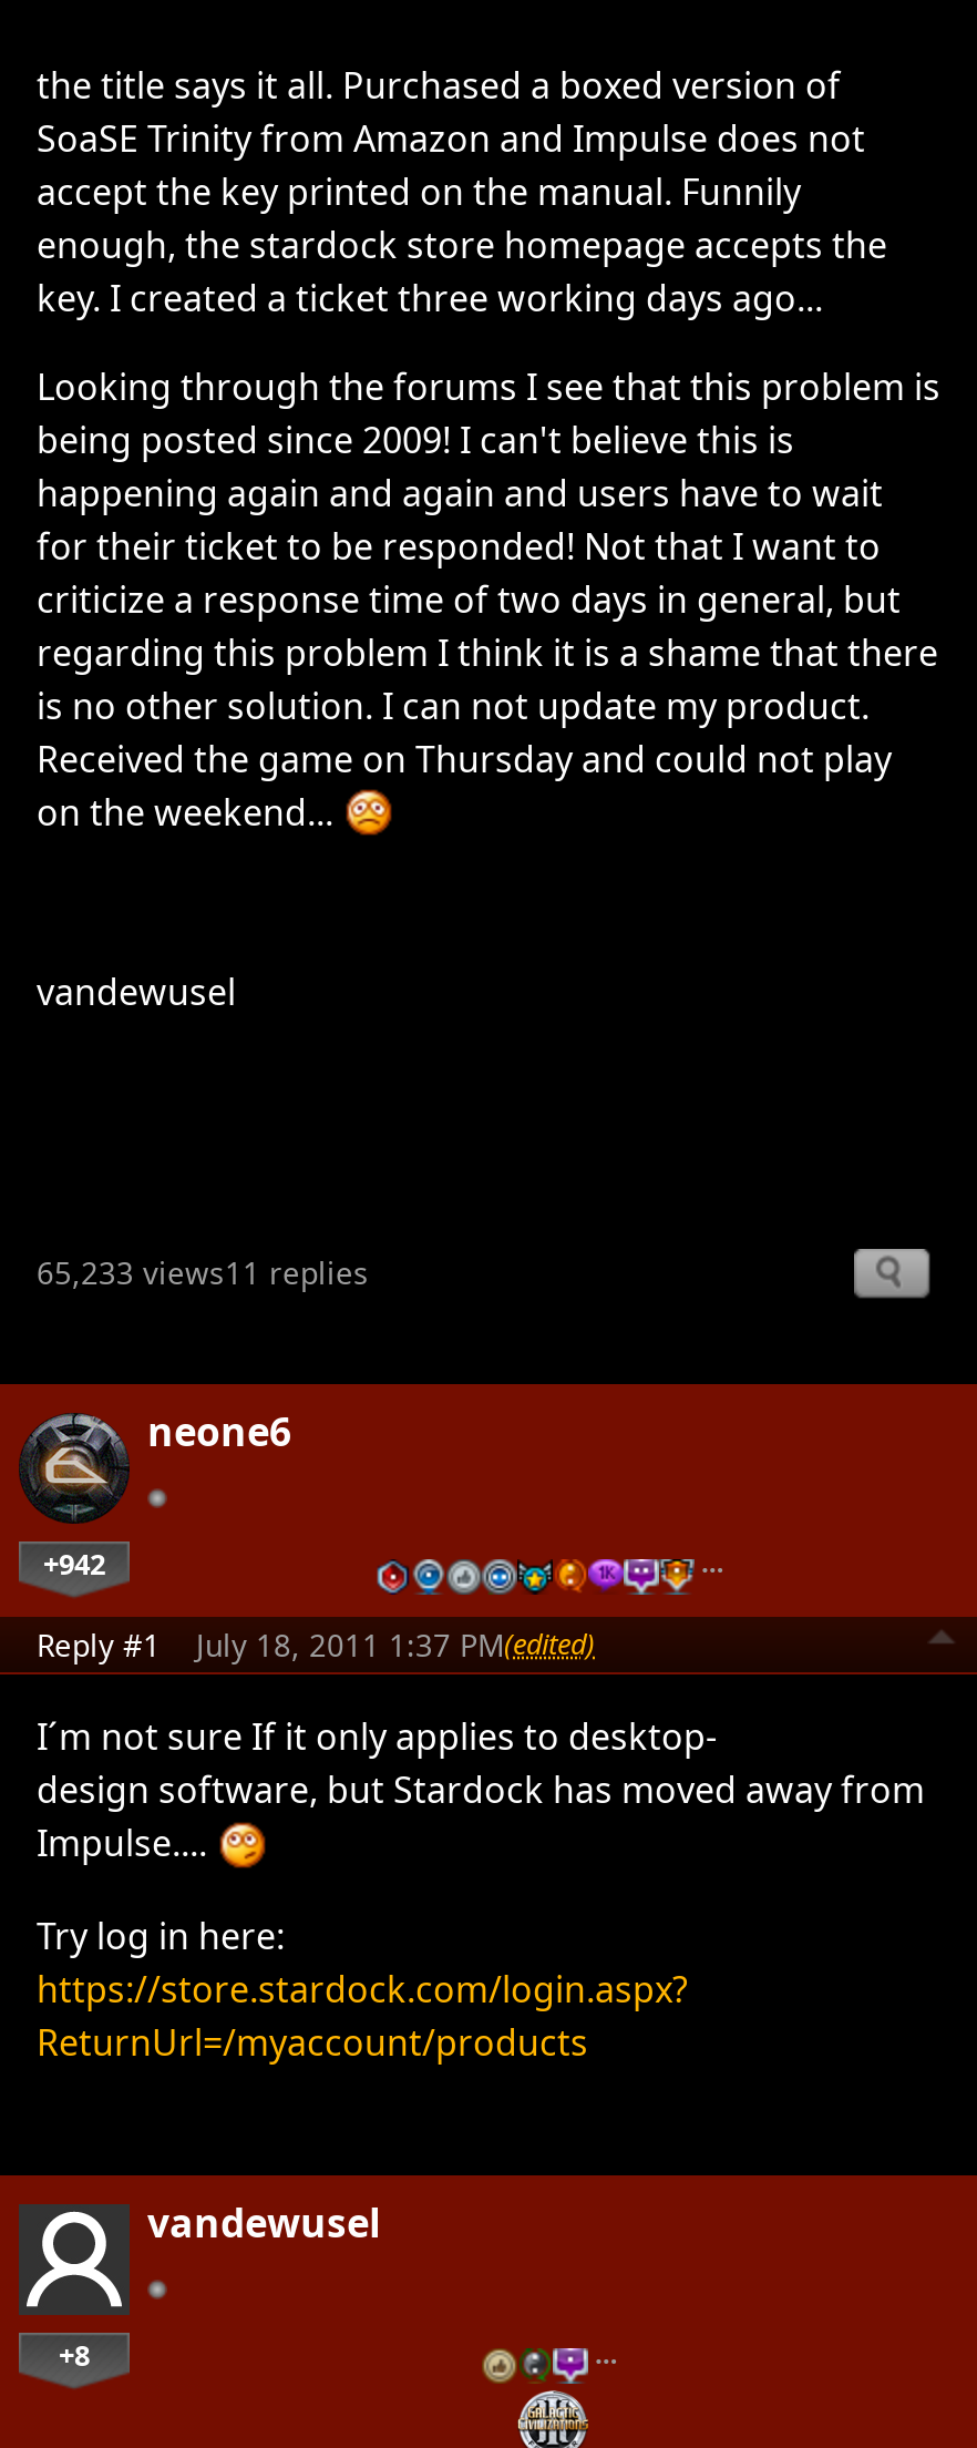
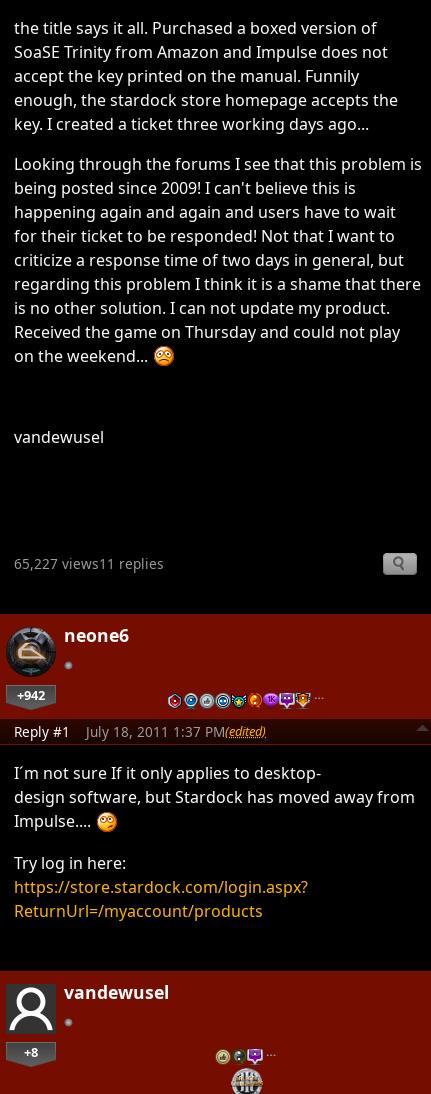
[37,1250,369,1293] 65,233 views11 replies -> [14,554,164,573] 65,227 views11 replies

